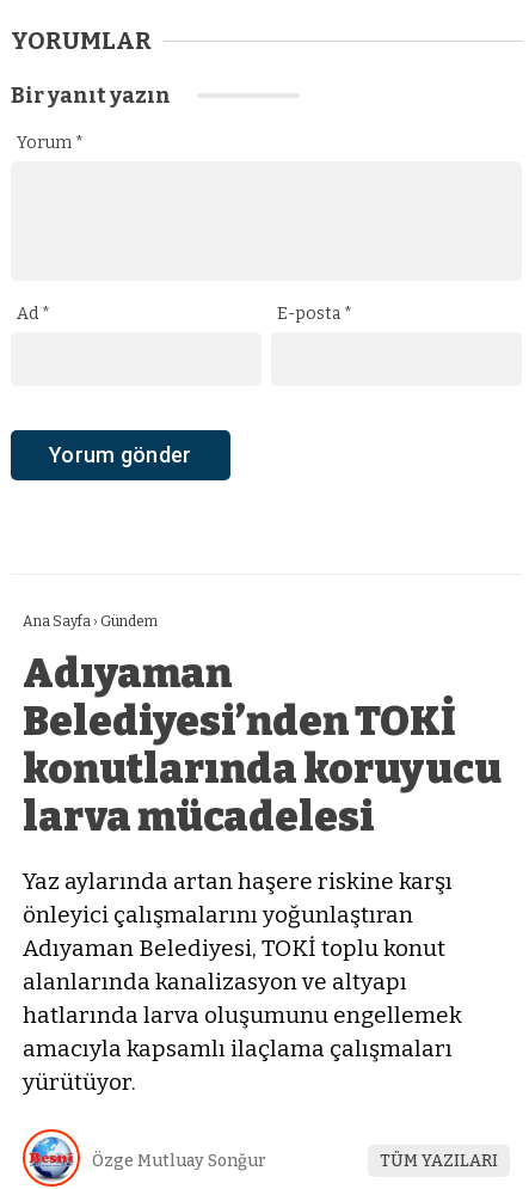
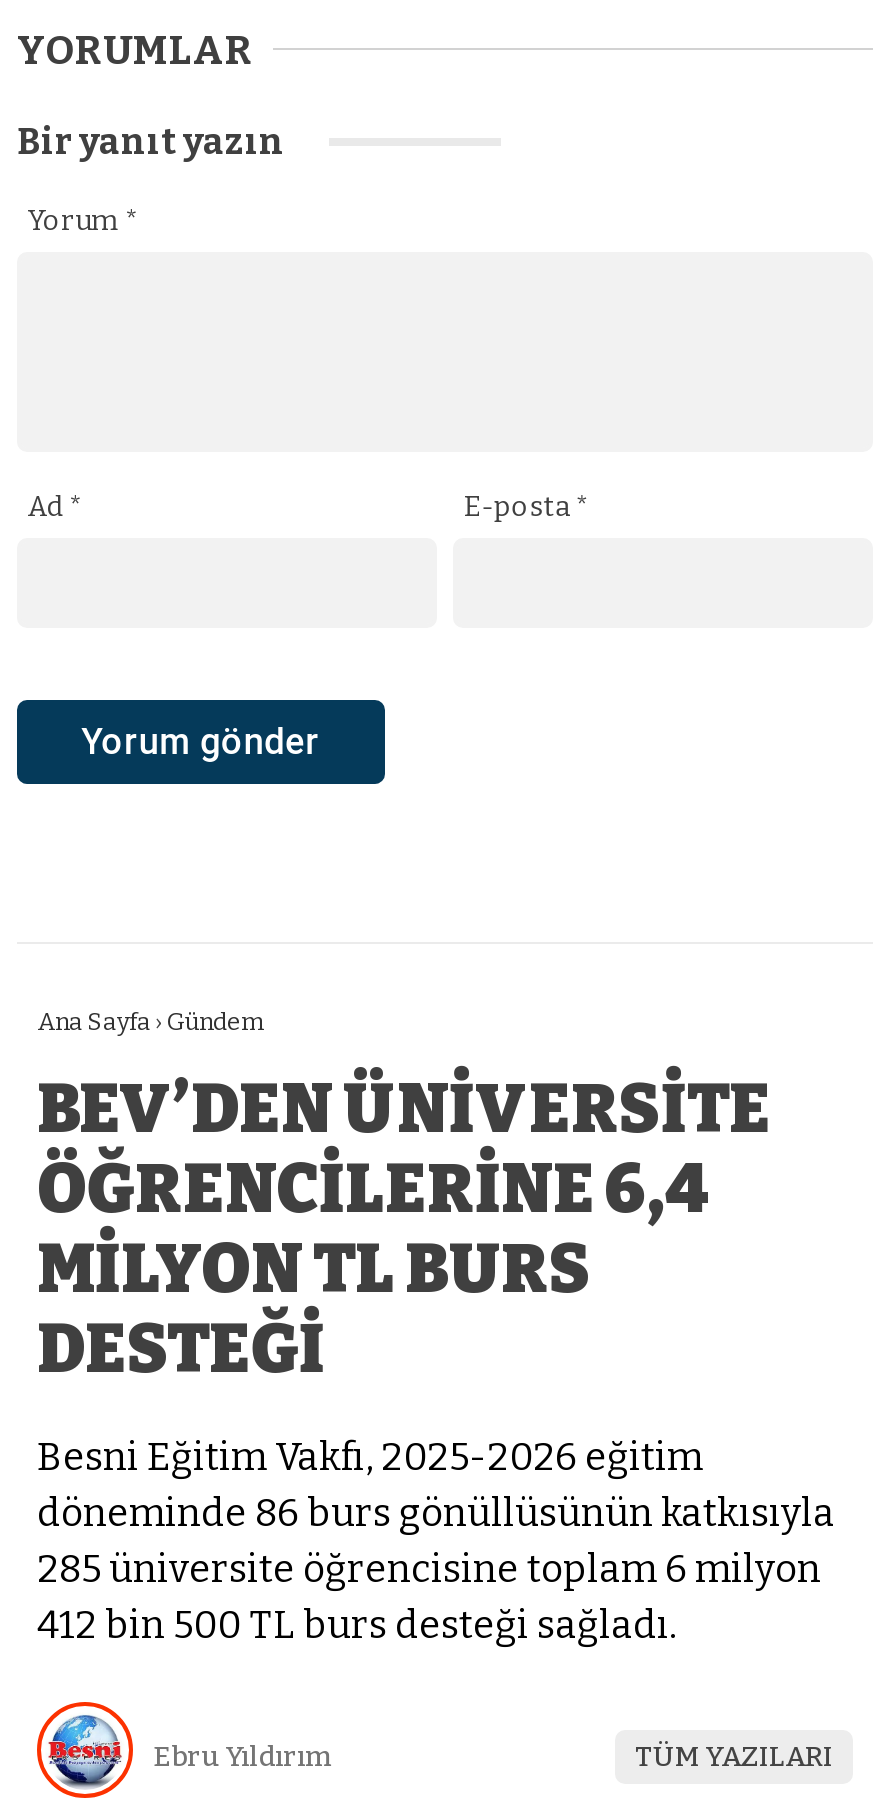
[23,649,502,841] Adıyaman | Belediyesi’nden TOKİ | konutlarında koruyucu | larva mücadelesi -> [37,1068,771,1390] BEV’DEN ÜNİVERSİTE | ÖĞRENCİLERİNE 6,4 | MİLYON TL BURS | DESTEĞİ
[23,867,462,1096] Yaz aylarında artan haşere riskine karşı | önleyici çalışmalarını yoğunlaştıran | Adıyaman Belediyesi, TOKİ toplu konut | alanlarında kanalizasyon ve altyapı | hatlarında larva oluşumunu engellemek | amacıyla kapsamlı ilaçlama çalışmaları | yürütüyor. -> [37,1434,835,1648] Besni Eğitim Vakfı, 2025-2026 eğitim | döneminde 86 burs gönüllüsünün katkısıyla | 285 üniversite öğrencisine toplam 6 milyon | 412 bin 500 TL burs desteği sağladı.
[92,1151,266,1171] Özge Mutluay Sonğur -> [153,1740,333,1774] Ebru Yıldırım

